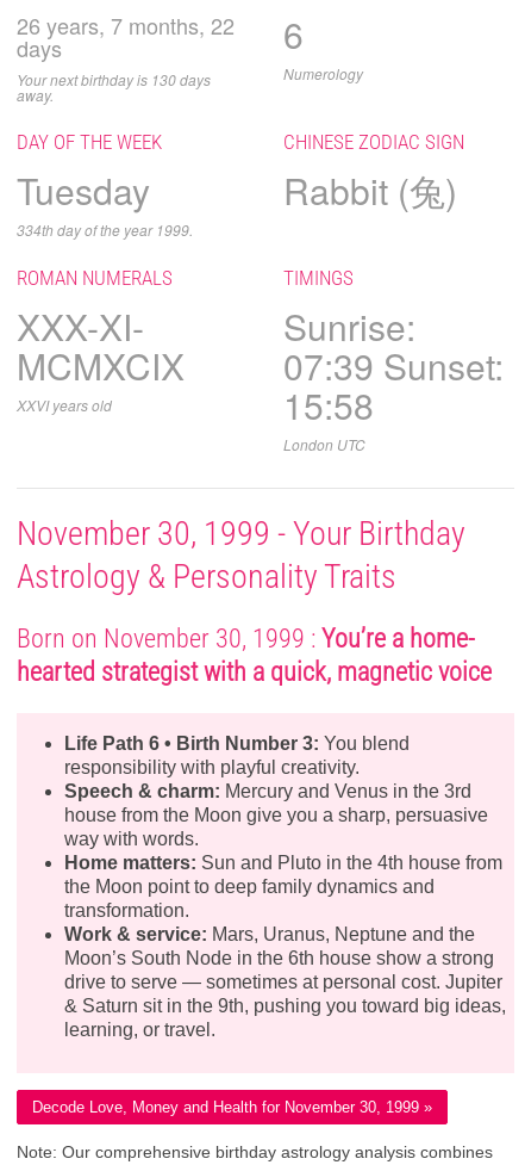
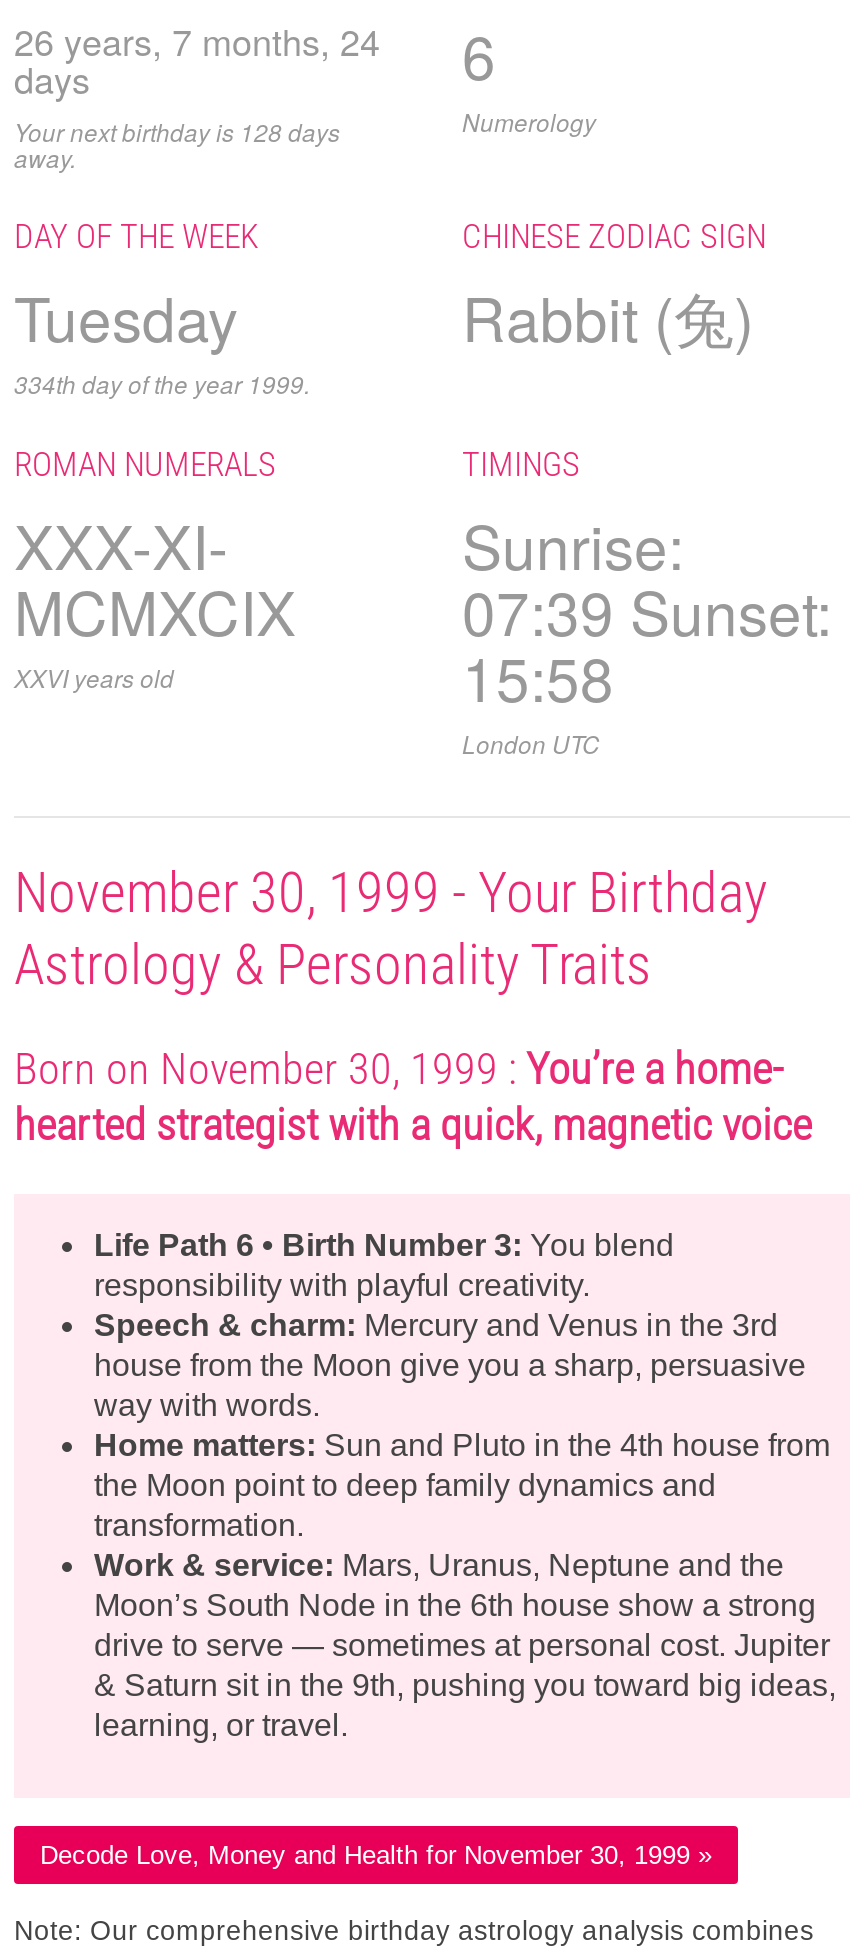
[17,8,304,60] 26 years, 7 months, 22 6 -> [14,12,496,98] 26 years, 7 months, 24 6
[17,69,211,90] Your next birthday is 130 days -> [14,114,340,148] Your next birthday is 128 days

